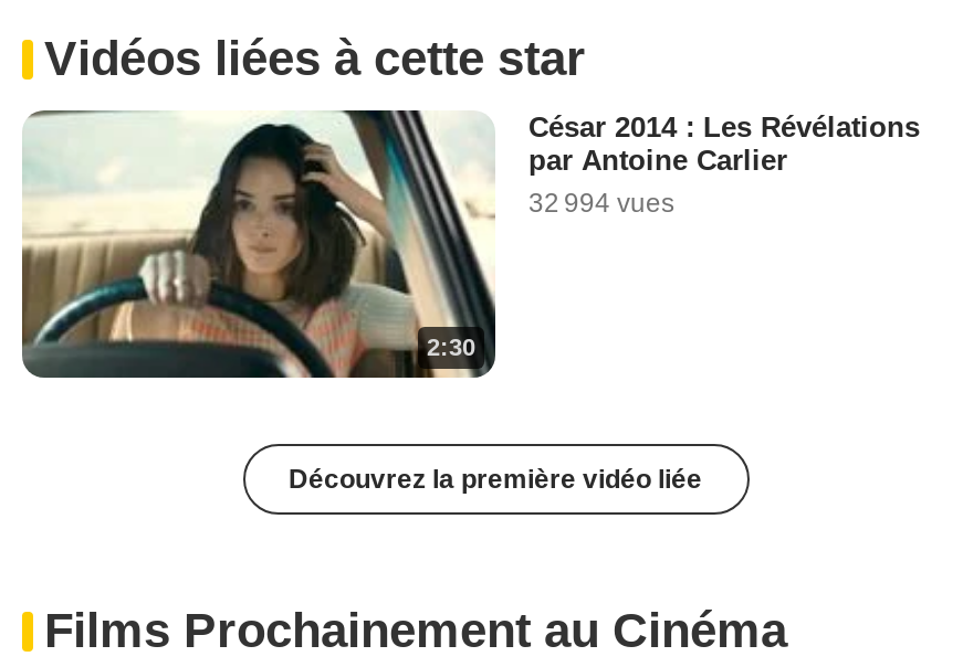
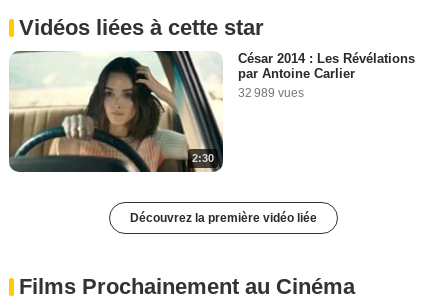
[528,188,674,219] 32 994 vues -> [238,86,304,100] 32 989 vues

